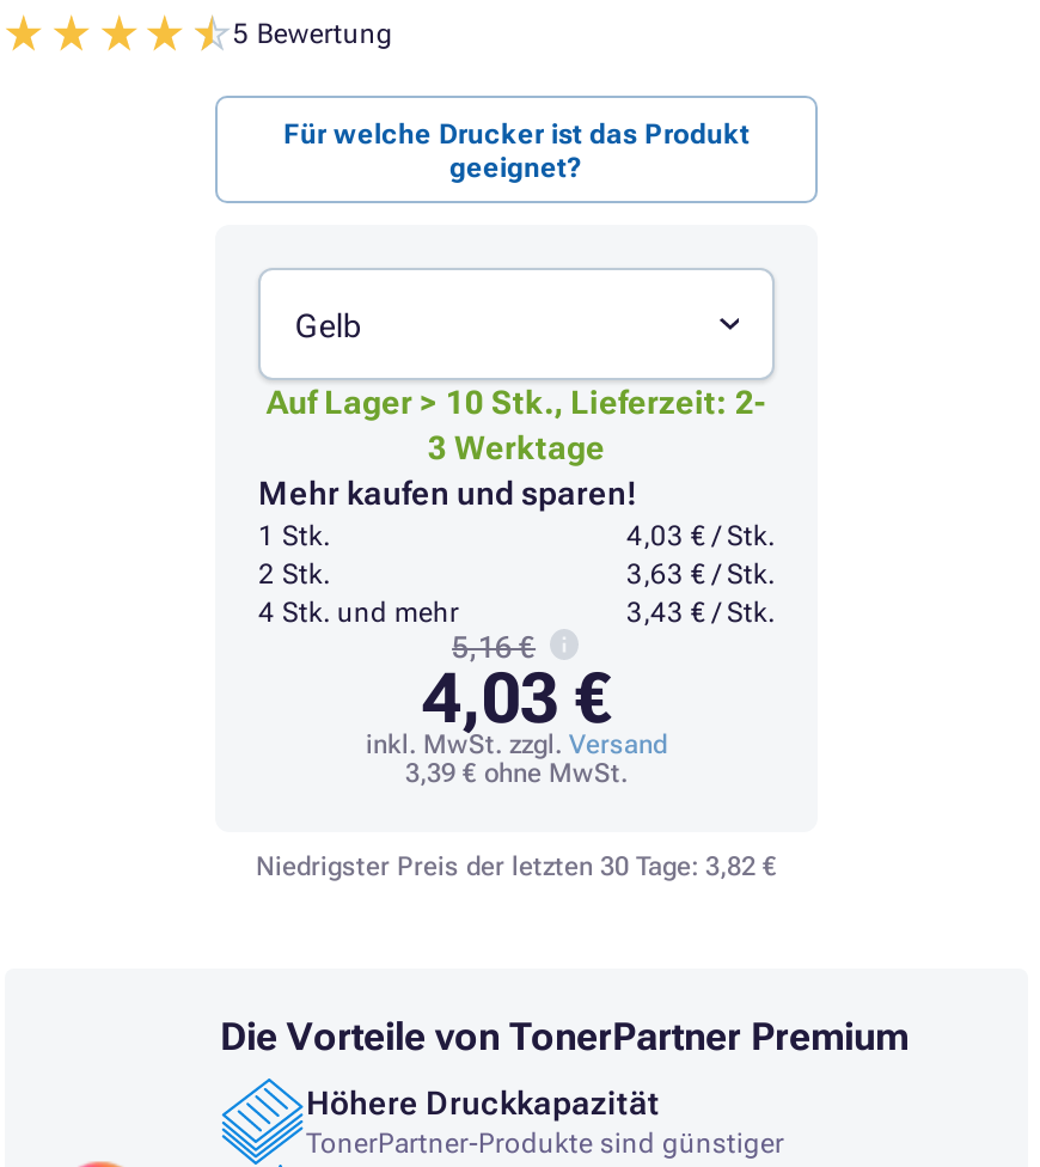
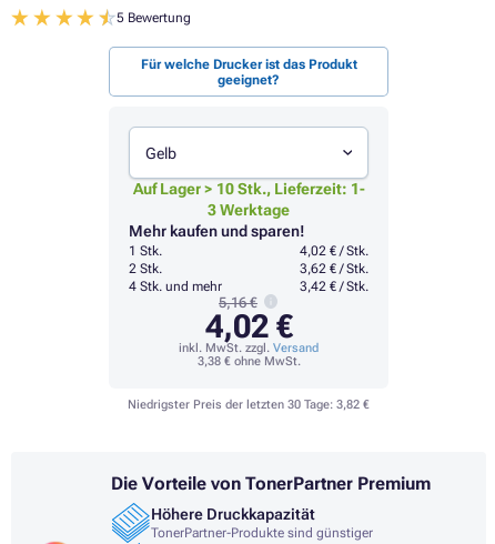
[267,383,766,421] Auf Lager > 10 Stk., Lieferzeit: 2- -> [133,180,365,198] Auf Lager > 10 Stk., Lieferzeit: 1-
[626,519,775,553] 4,03 € / Stk. -> [300,243,368,259] 4,02 € / Stk.
[626,558,775,591] 3,63 € / Stk. -> [300,261,368,277] 3,62 € / Stk.
[626,596,775,629] 3,43 € / Stk. -> [300,279,368,294] 3,42 € / Stk.
[422,658,611,739] 4,03 € -> [205,308,292,345] 4,02 €
[405,759,628,790] 3,39 €ohne MwSt. -> [197,354,300,369] 3,38 €ohne MwSt.

